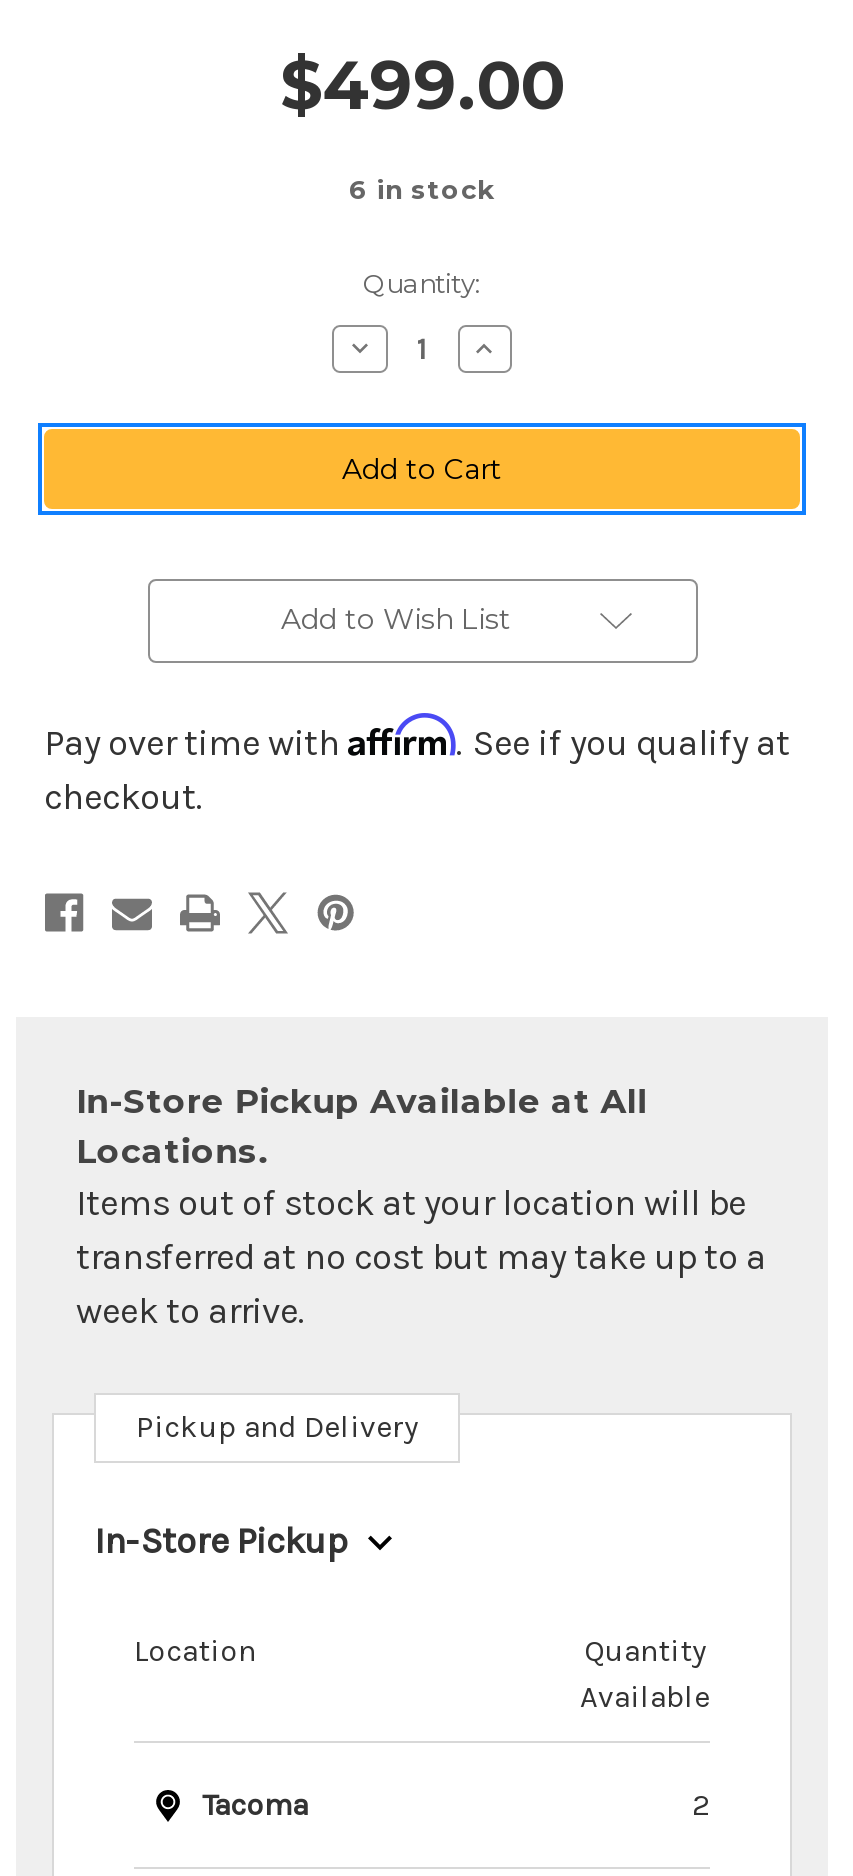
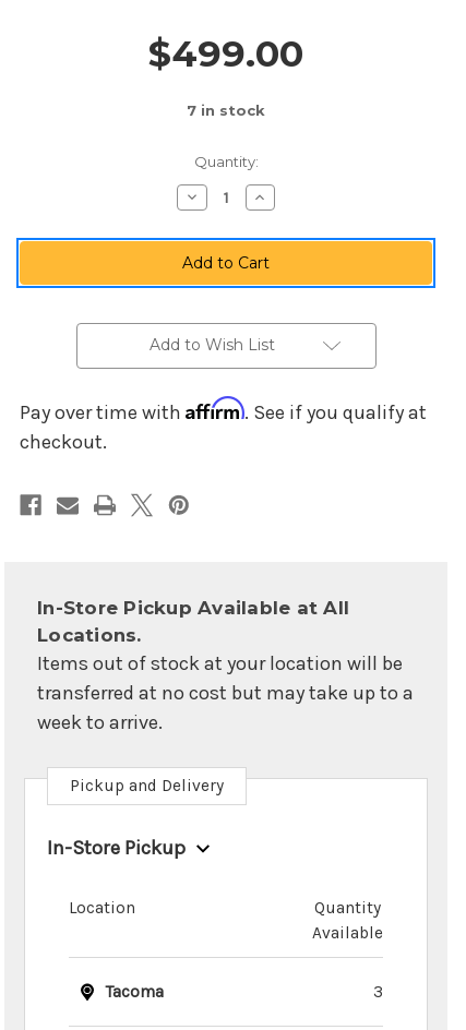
[349,173,495,205] 6 in stock -> [187,102,265,119] 7 in stock
[692,1787,710,1823] 2 -> [373,982,383,1002] 3

